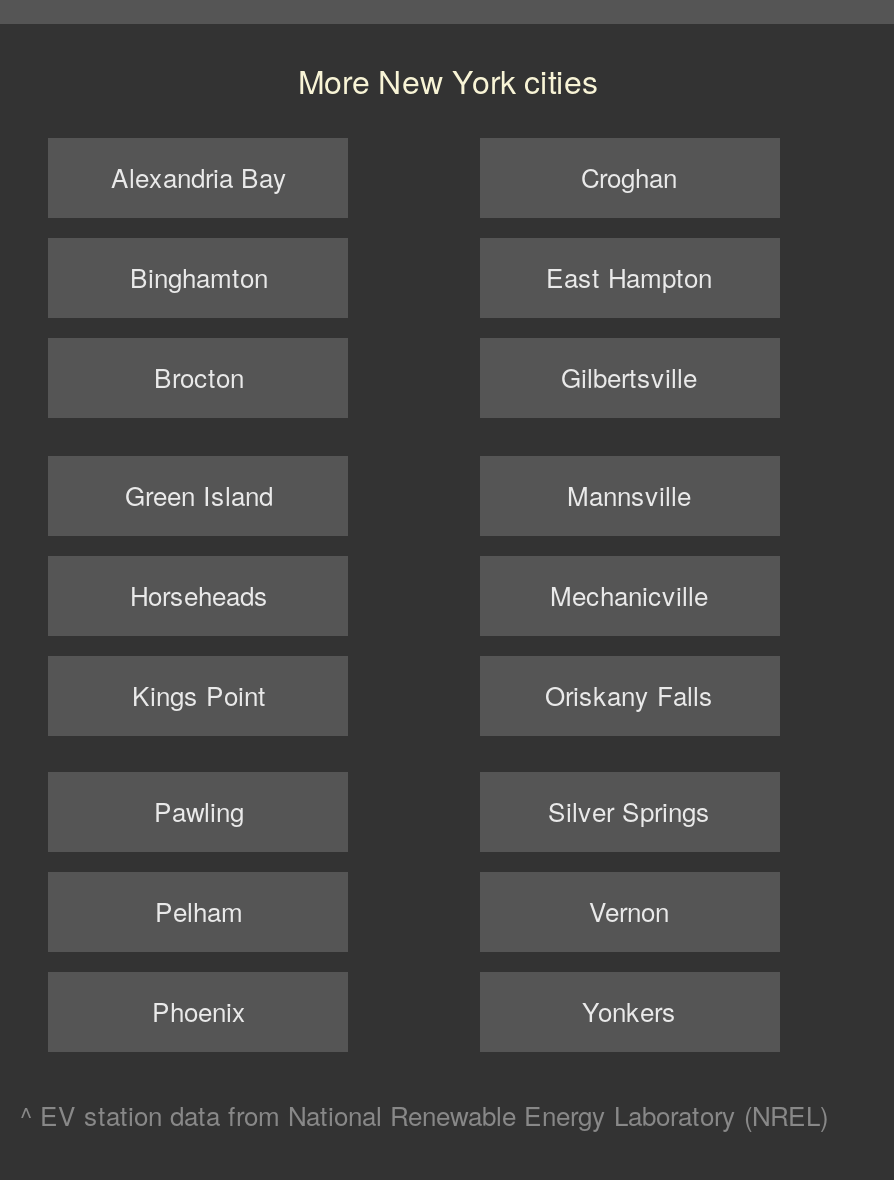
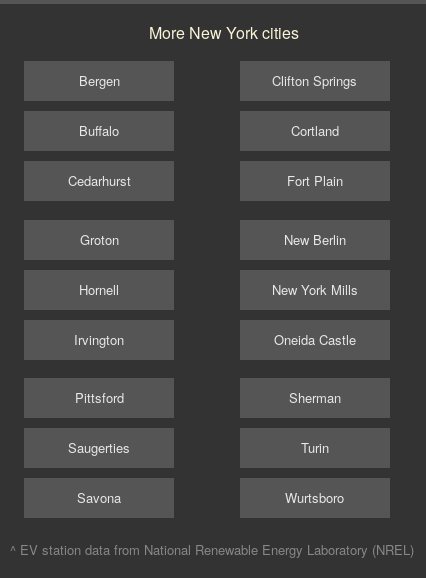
[111,157,287,195] Alexandria Bay -> [79,71,120,90] Bergen
[581,157,677,195] Croghan -> [272,71,357,90] Clifton Springs
[130,257,268,295] Binghamton -> [79,121,119,140] Buffalo
[546,257,712,295] East Hampton -> [290,121,338,140] Cortland
[154,357,244,395] Brocton -> [68,171,131,190] Cedarhurst
[561,357,697,395] Gilbertsville -> [286,171,342,190] Fort Plain
[125,475,273,513] Green Island -> [80,229,119,248] Groton
[567,475,691,513] Mannsville -> [283,229,345,248] New Berlin
[130,575,268,613] Horseheads -> [79,279,119,298] Hornell
[550,575,708,613] Mechanicville -> [271,279,357,298] New York Mills
[132,675,266,713] Kings Point -> [74,329,124,348] Irvington
[545,675,713,713] Oriskany Falls -> [273,329,355,348] Oneida Castle
[154,793,244,831] Pawling -> [75,388,124,407] Pittsford
[548,793,710,831] Silver Springs -> [288,388,340,407] Sherman
[155,893,243,931] Pelham -> [68,438,130,457] Saugerties
[589,893,669,931] Vernon -> [300,438,328,457] Turin
[152,993,246,1031] Phoenix -> [77,488,121,507] Savona
[582,993,676,1031] Yonkers -> [285,488,344,507] Wurtsboro

